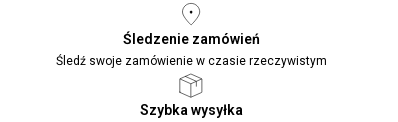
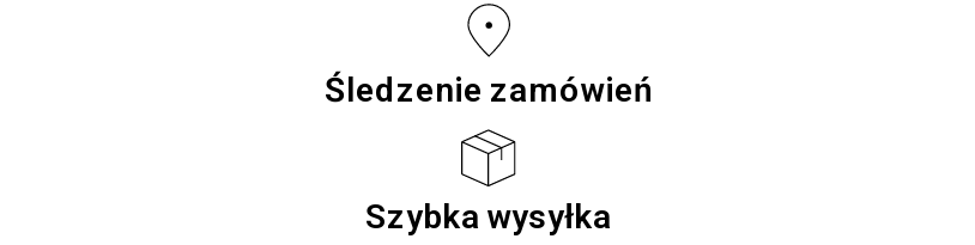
[55,54,326,68] Śledź swoje zamówienie w czasie rzeczywistym -> none

